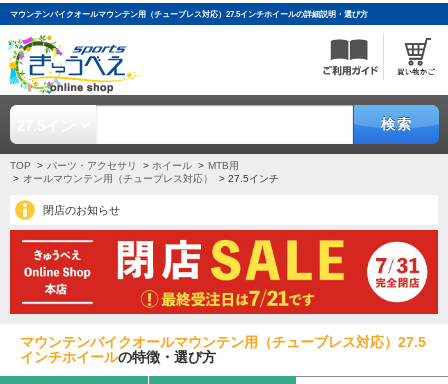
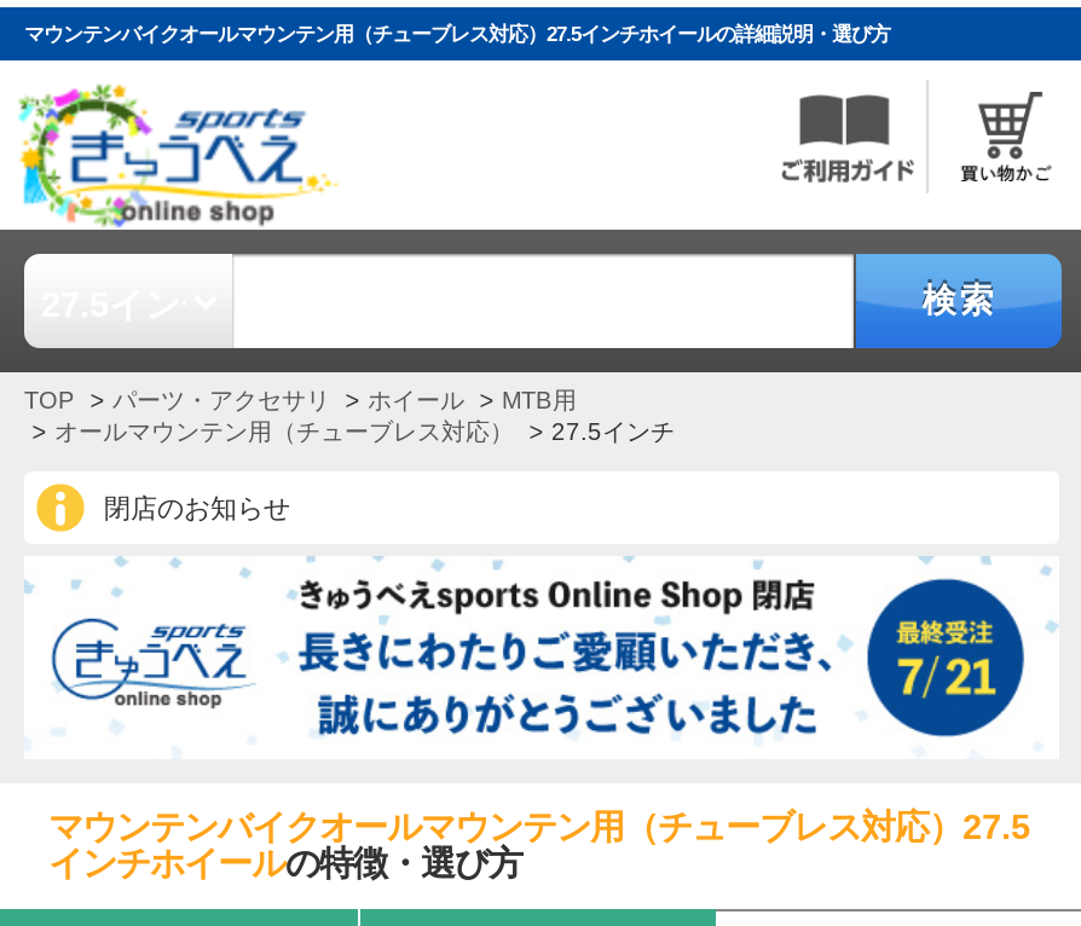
[9,229,439,315] [image] -> [24,556,1059,759] [image]

